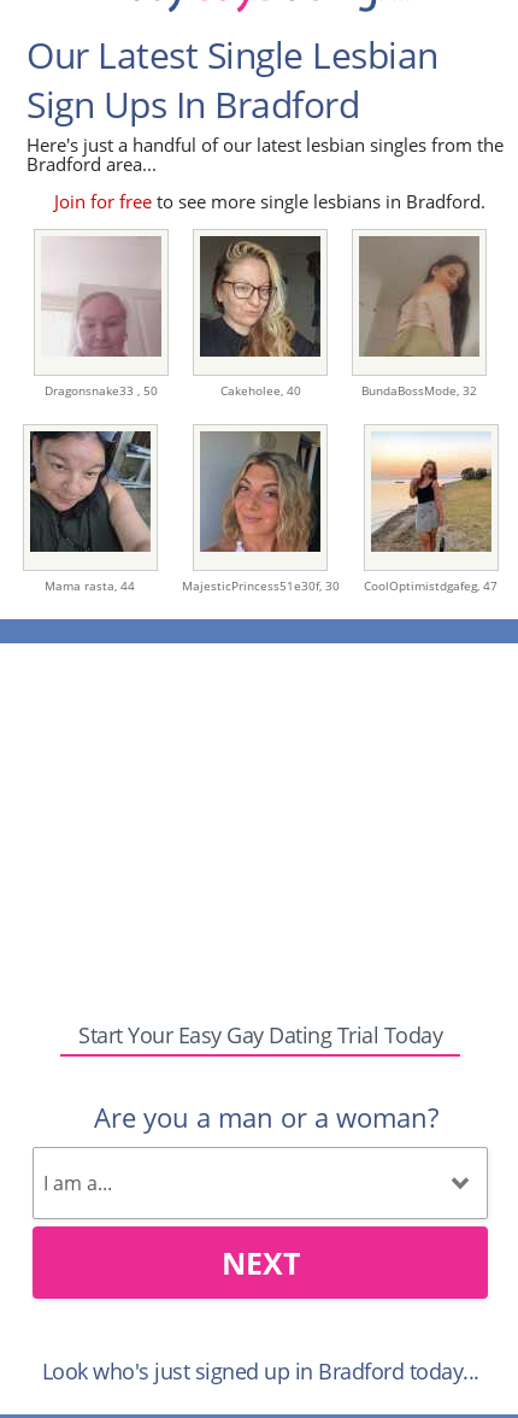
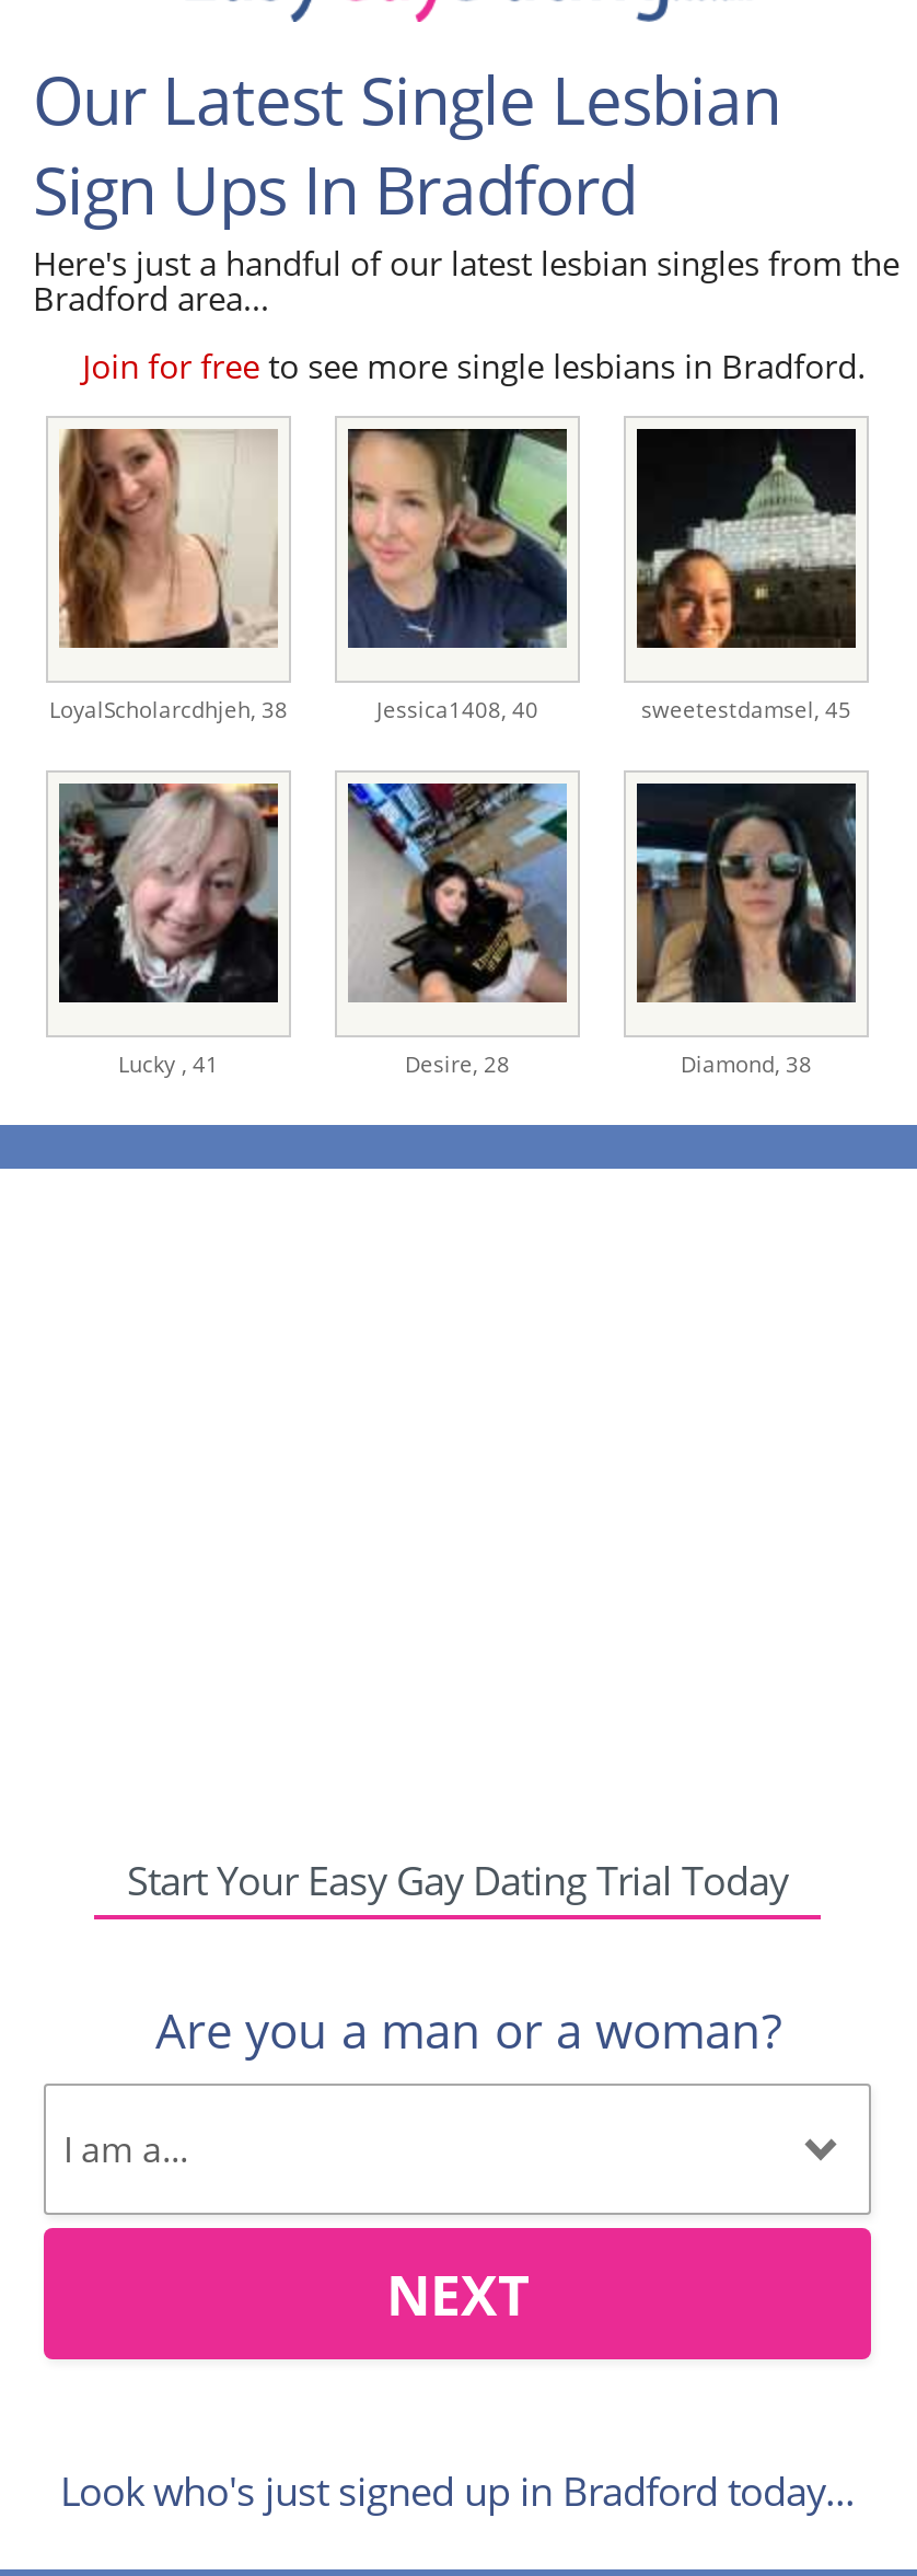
[41,236,477,399] [image] | Dragonsnake33 , 50 | Cakeholee, 40 | BundaBossMode, 32 -> [49,427,851,725] [image] | LoyalScholarcdhjeh, 38 | Jessica1408, 40 | sweetestdamsel, 45
[200,236,322,358] [image] -> [348,431,567,650] [image]
[359,237,478,358] [image] -> [637,429,856,650] [image]
[23,424,498,594] [image] | Mama rasta, 44 | MajesticPrincess51e30f, 30 | CoolOptimistdgafeg, 47 -> [39,781,812,1080] [image] | Lucky , 41 | Desire, 28 | Diamond, 38
[200,430,322,553] [image] -> [348,781,569,1005] [image]
[358,424,499,553] [image] -> [635,781,878,1005] [image]

